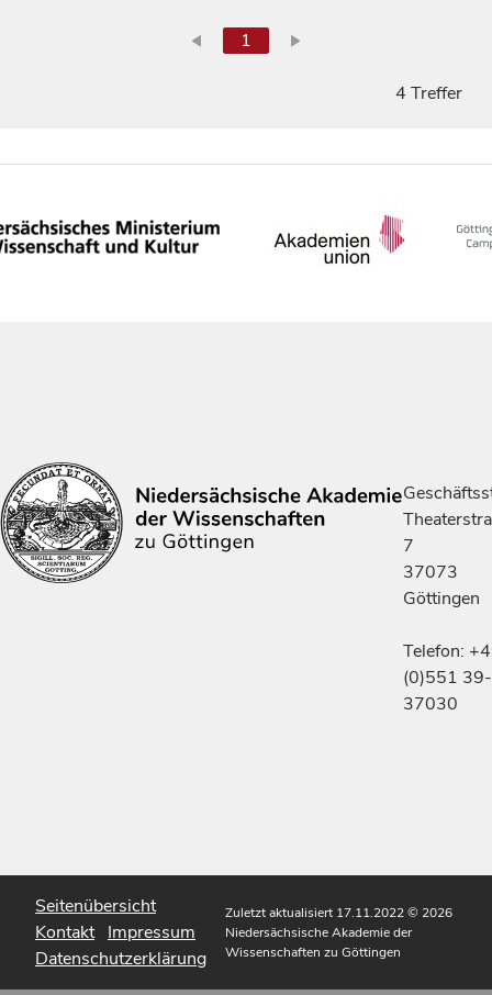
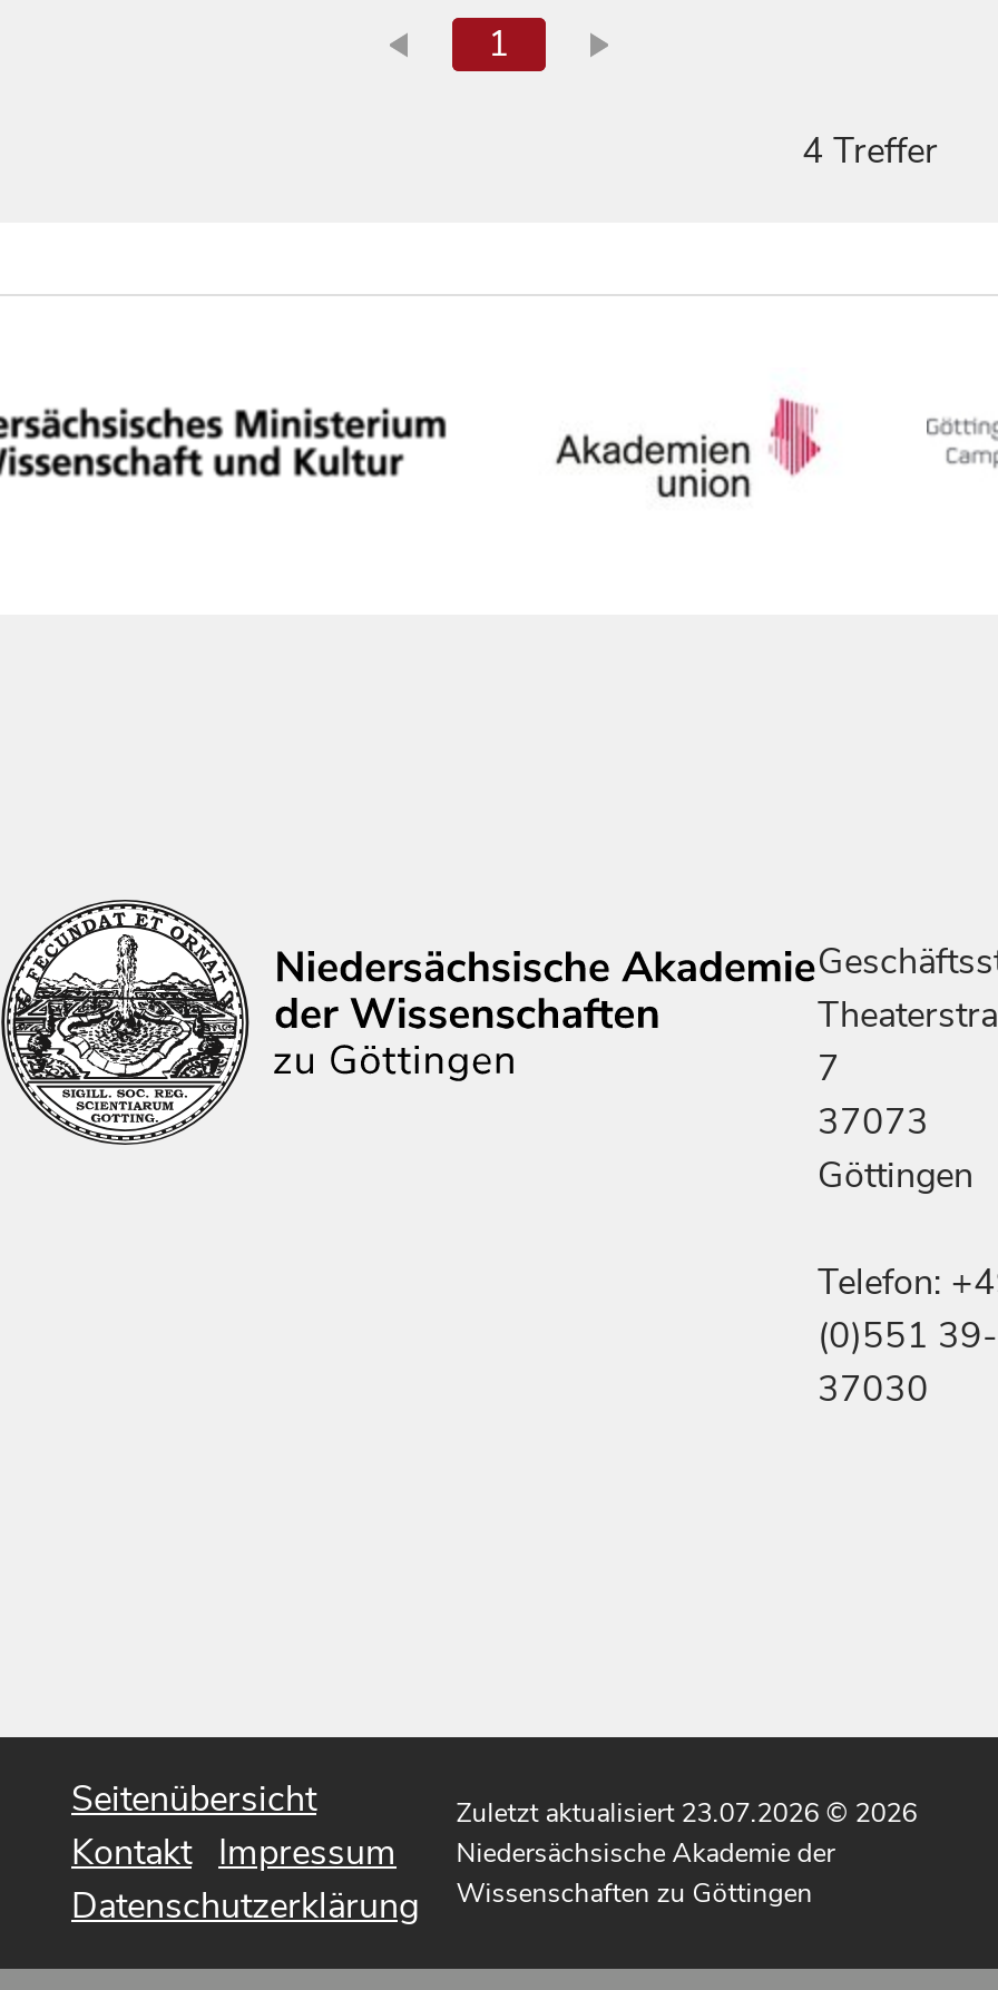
[225,904,452,921] Zuletzt aktualisiert 17.11.2022 © 2026 -> [456,1795,917,1831] Zuletzt aktualisiert 23.07.2026 © 2026

